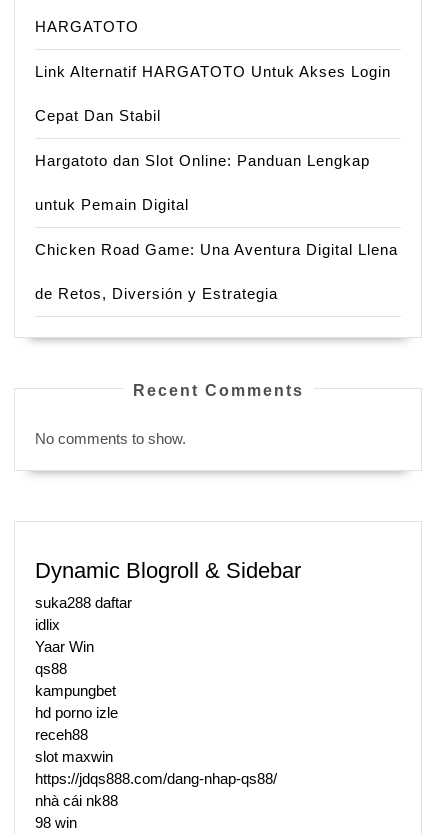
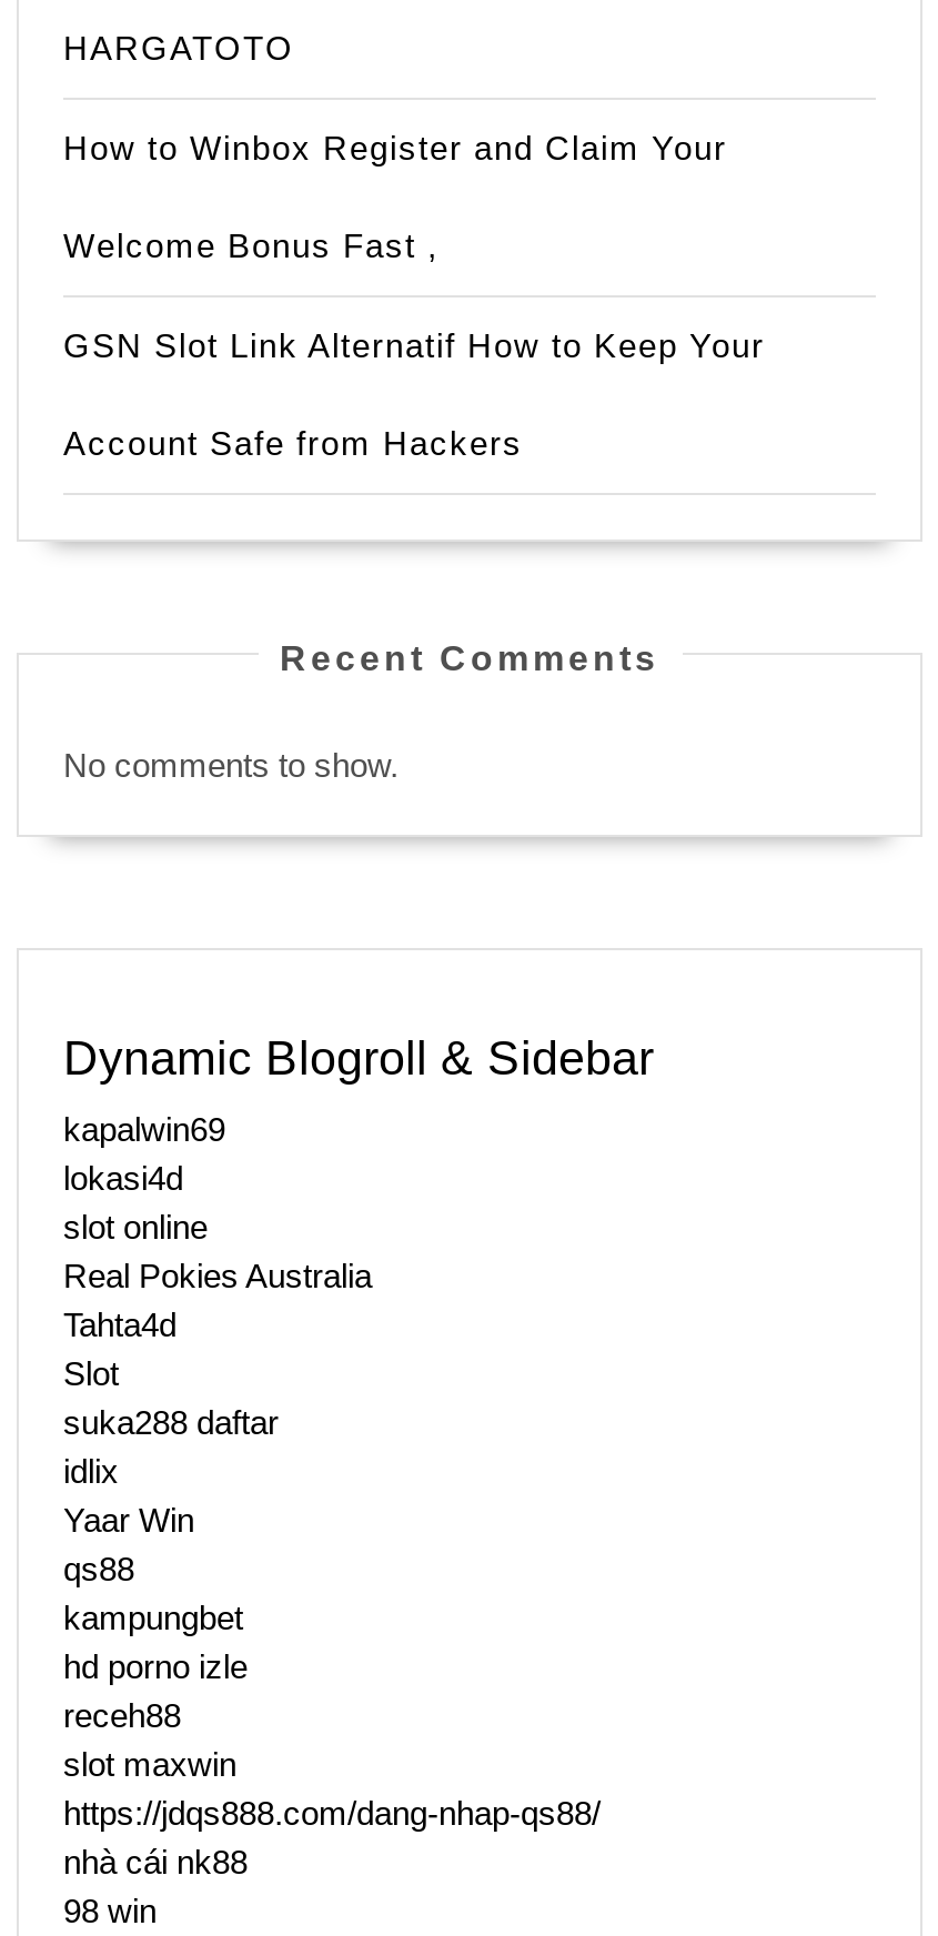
[35,63,398,302] Link Alternatif HARGATOTO Untuk Akses Login | Cepat Dan Stabil | Hargatoto dan Slot Online: Panduan Lengkap | untuk Pemain Digital | Chicken Road Game: Una Aventura Digital Llena | de Retos, Diversión y Estrategia -> [63,130,765,463] How to Winbox Register and Claim Your | Welcome Bonus Fast , | GSN Slot Link Alternatif How to Keep Your | Account Safe from Hackers
moved [35,382,303,583] -> [63,640,659,1087]: Recent Comments | No comments to show. | Dynamic Blogroll & Sidebar
none -> [63,1111,372,1393] kapalwin69 | lokasi4d | slot online | Real Pokies Australia | Tahta4d | Slot

